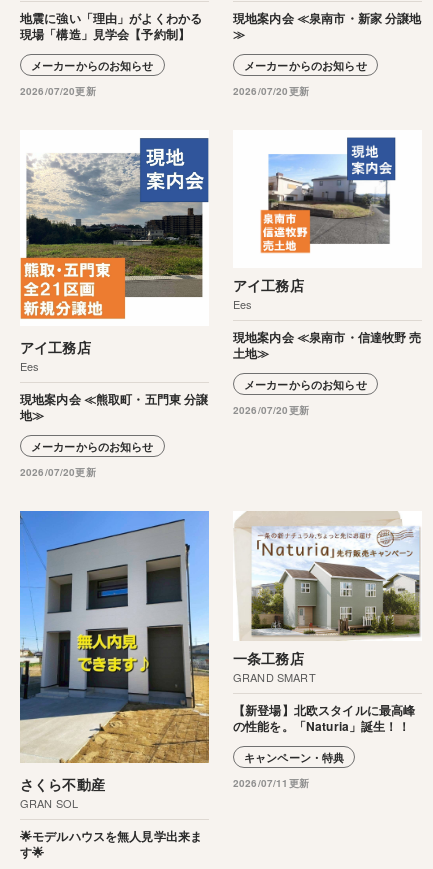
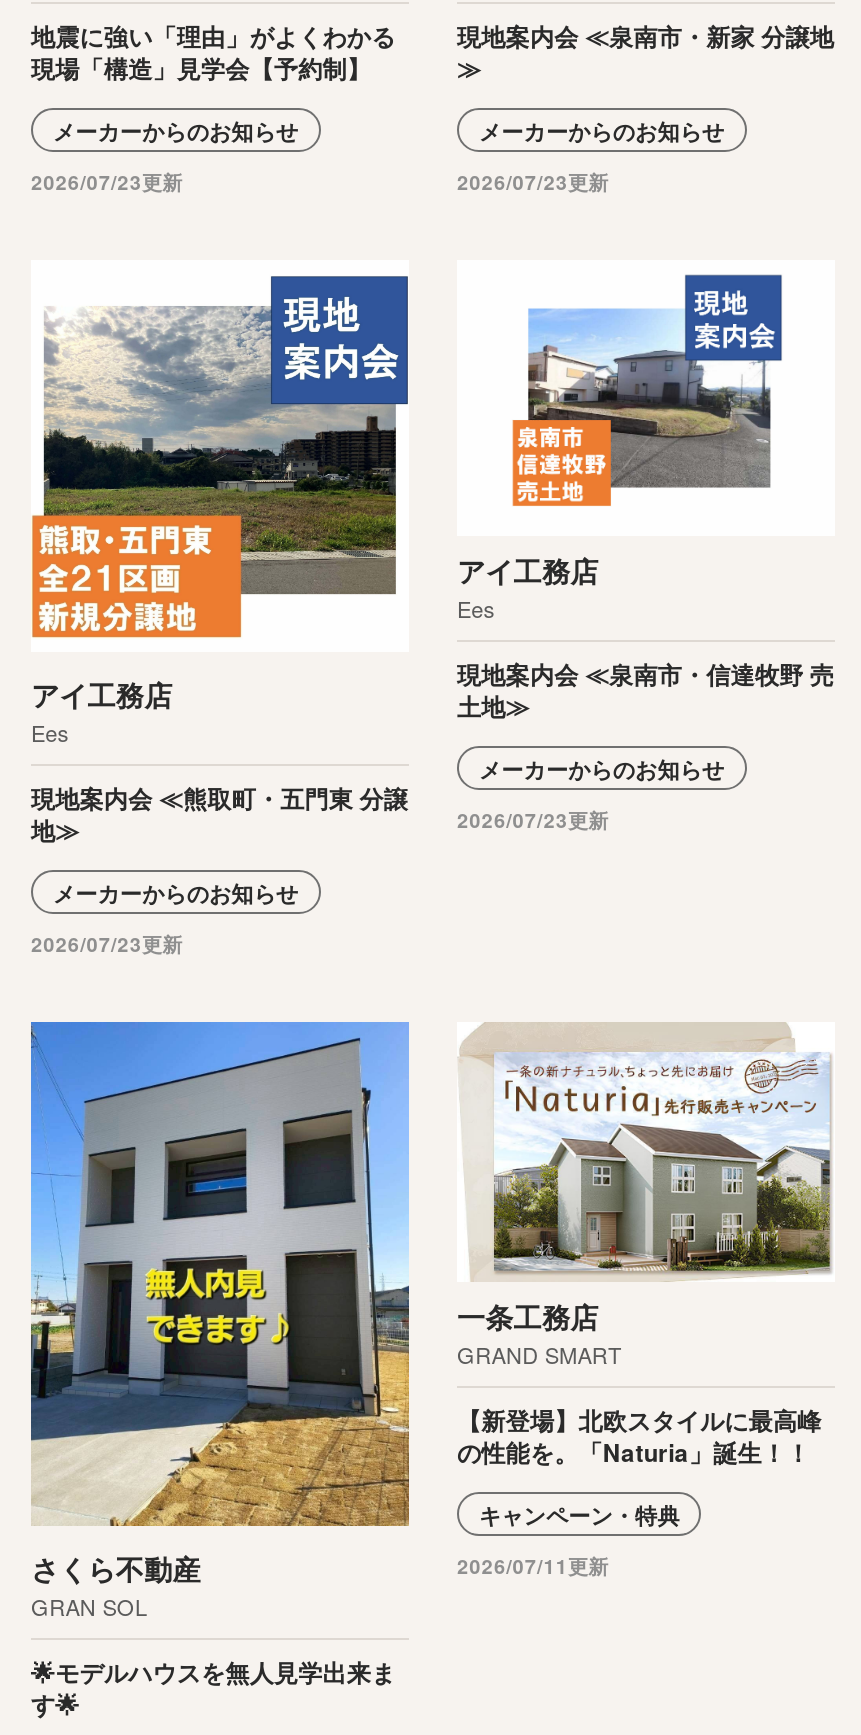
[20,84,96,98] 2026/07/20更新 -> [31,169,183,197] 2026/07/23更新
[233,84,309,98] 2026/07/20更新 -> [457,169,609,197] 2026/07/23更新
[233,403,309,417] 2026/07/20更新 -> [457,806,609,834] 2026/07/23更新
[20,465,96,479] 2026/07/20更新 -> [31,931,183,959] 2026/07/23更新

